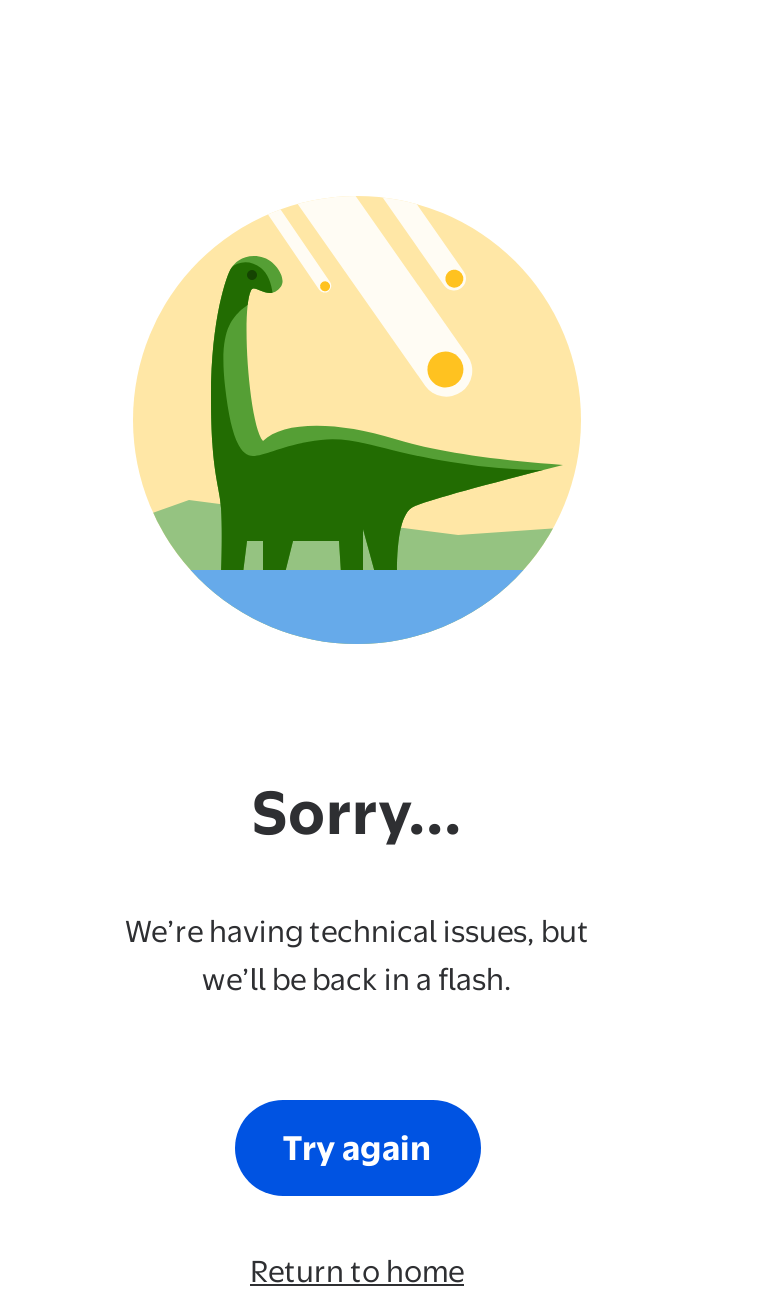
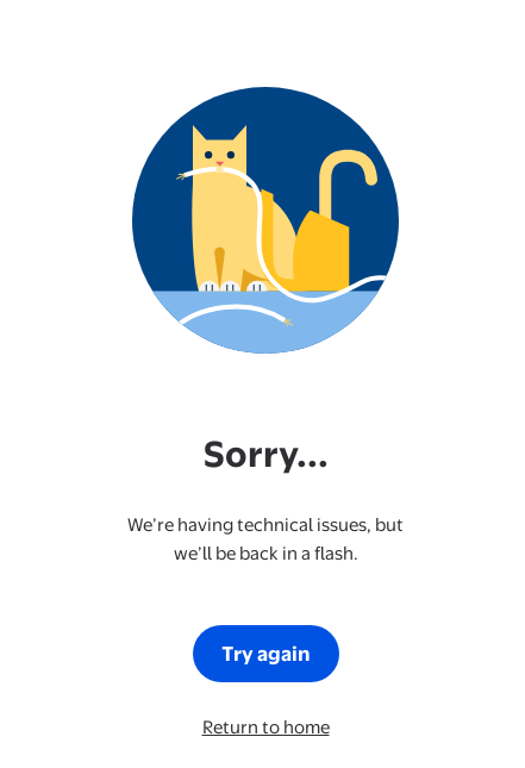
[133,196,581,598] [image] -> [131,86,400,327] [image]

